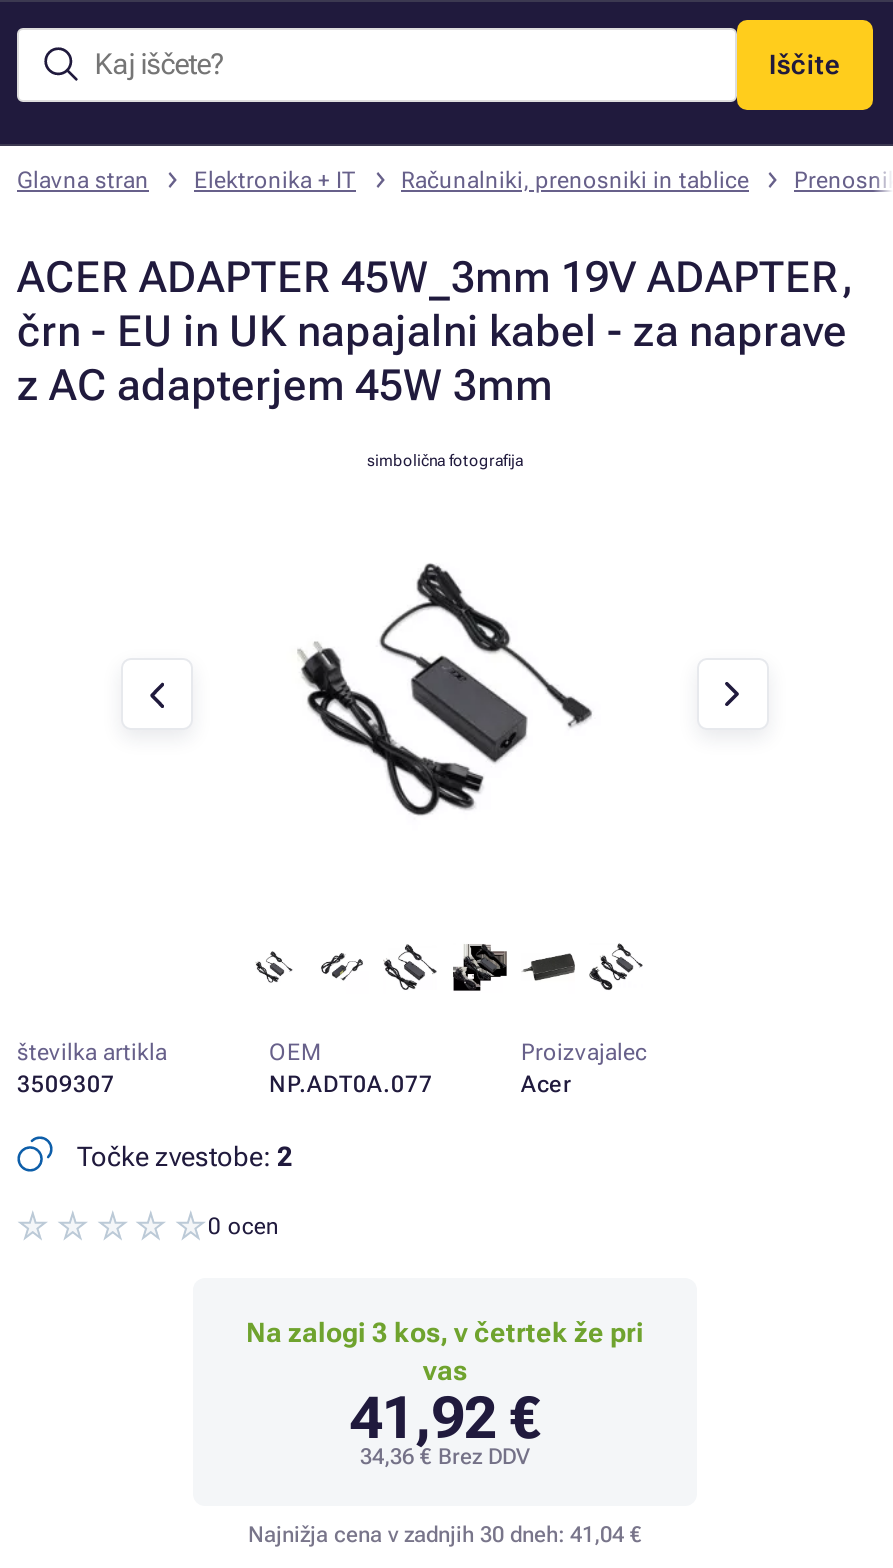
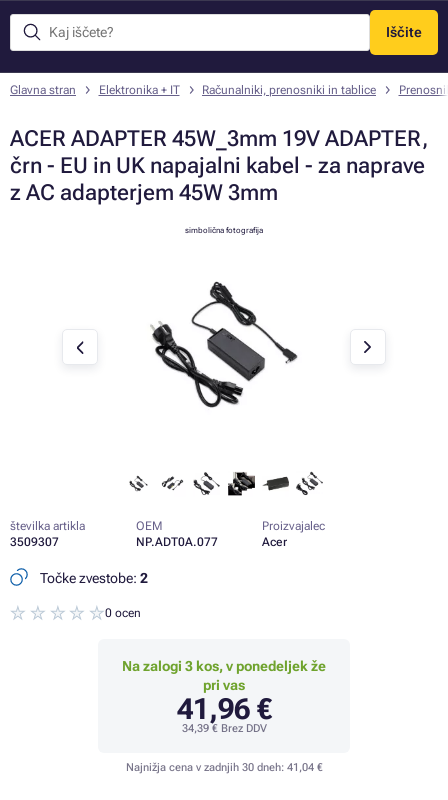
[246,1317,644,1471] Na zalogi 3 kos, v četrtek že pri | vas | 41,92 € | 34,36 €Brez DDV -> [122,658,326,735] Na zalogi 3 kos, v ponedeljek že | pri vas | 41,96 € | 34,39 €Brez DDV

